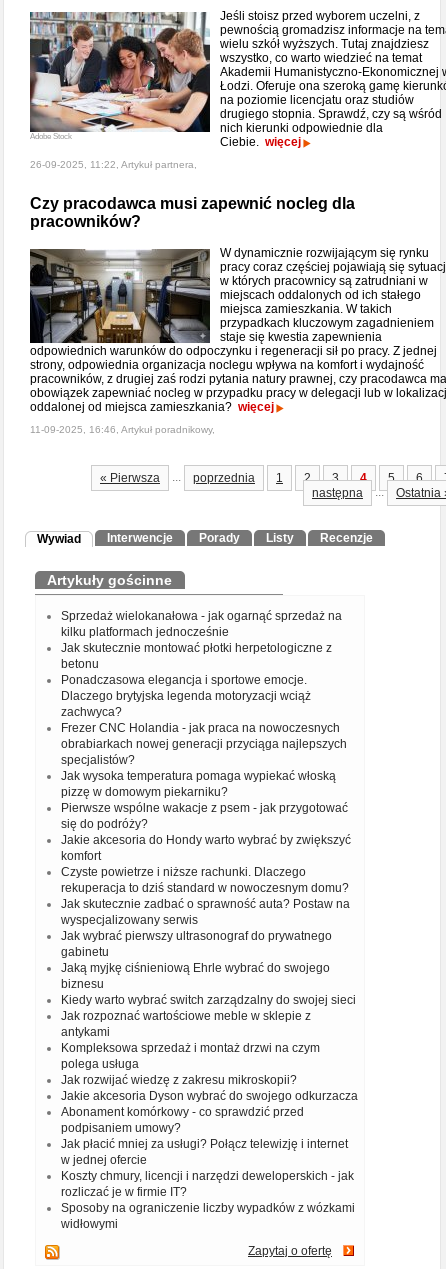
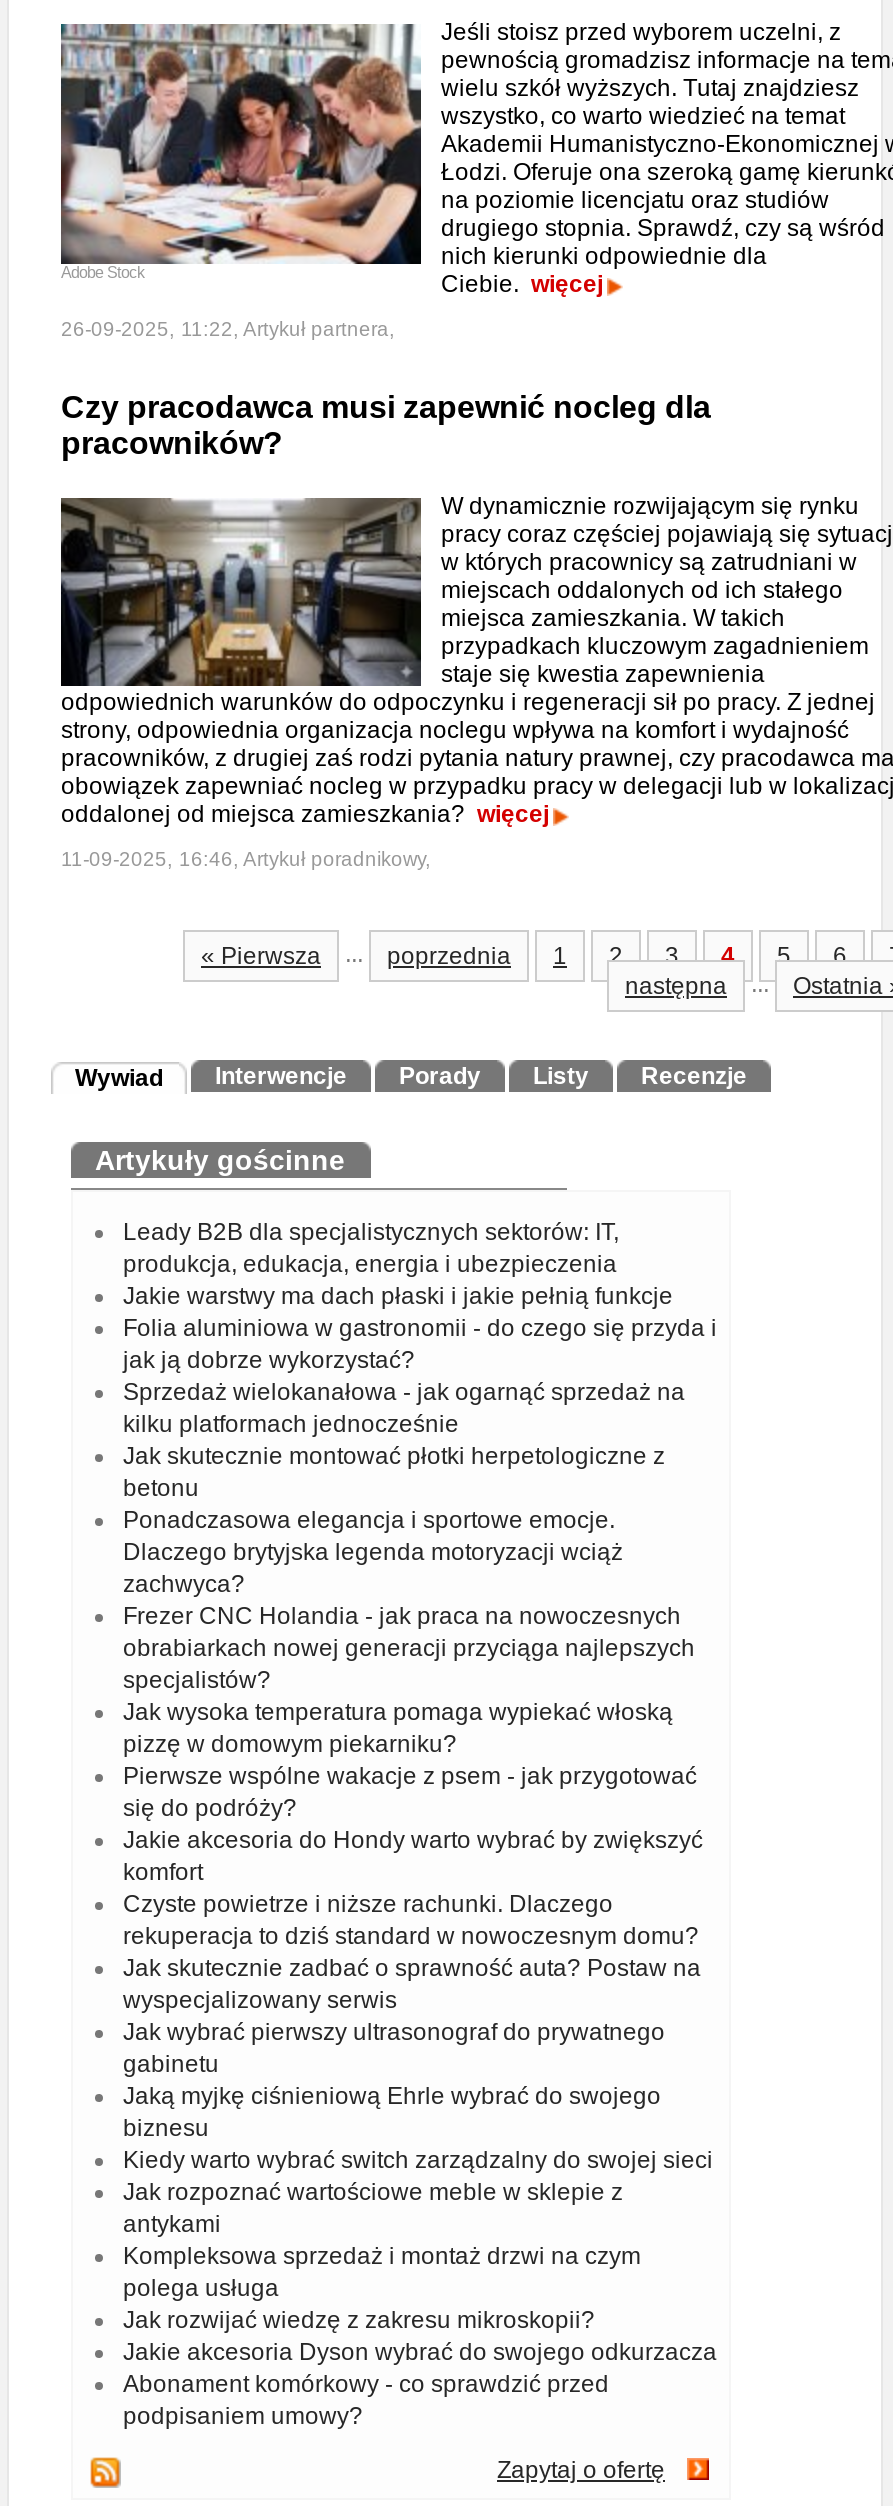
none -> [123,1217,717,1373] Leady B2B dla specjalistycznych sektorów: IT, | produkcja, edukacja, energia i ubezpieczenia | Jakie warstwy ma dach płaski i jakie pełnią funkcje | Folia aluminiowa w gastronomii - do czego się przyda i | jak ją dobrze wykorzystać?
moved [61,609,358,1135] -> [123,1377,717,2429]: Sprzedaż wielokanałowa - jak ogarnąć sprzedaż na | kilku platformach jednocześnie | Jak skutecznie montować płotki herpetologiczne z | ... | Abonament komórkowy - co sprawdzić przed | podpisaniem umowy?
[61,1137,355,1231] Jak płacić mniej za usługi? Połącz telewizję i internet | w jednej ofercie | Koszty chmury, licencji i narzędzi deweloperskich - jak | rozliczać je w firmie IT? | Sposoby na ograniczenie liczby wypadków z wózkami | widłowymi -> none

